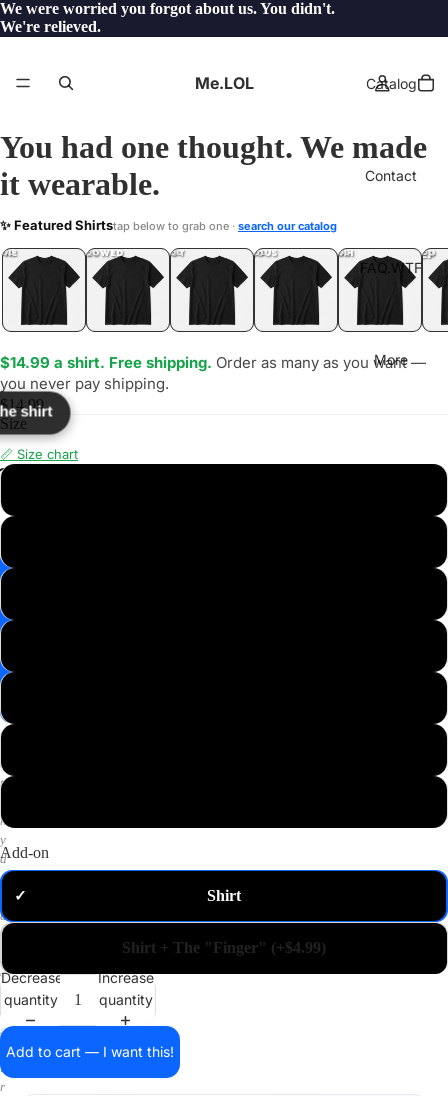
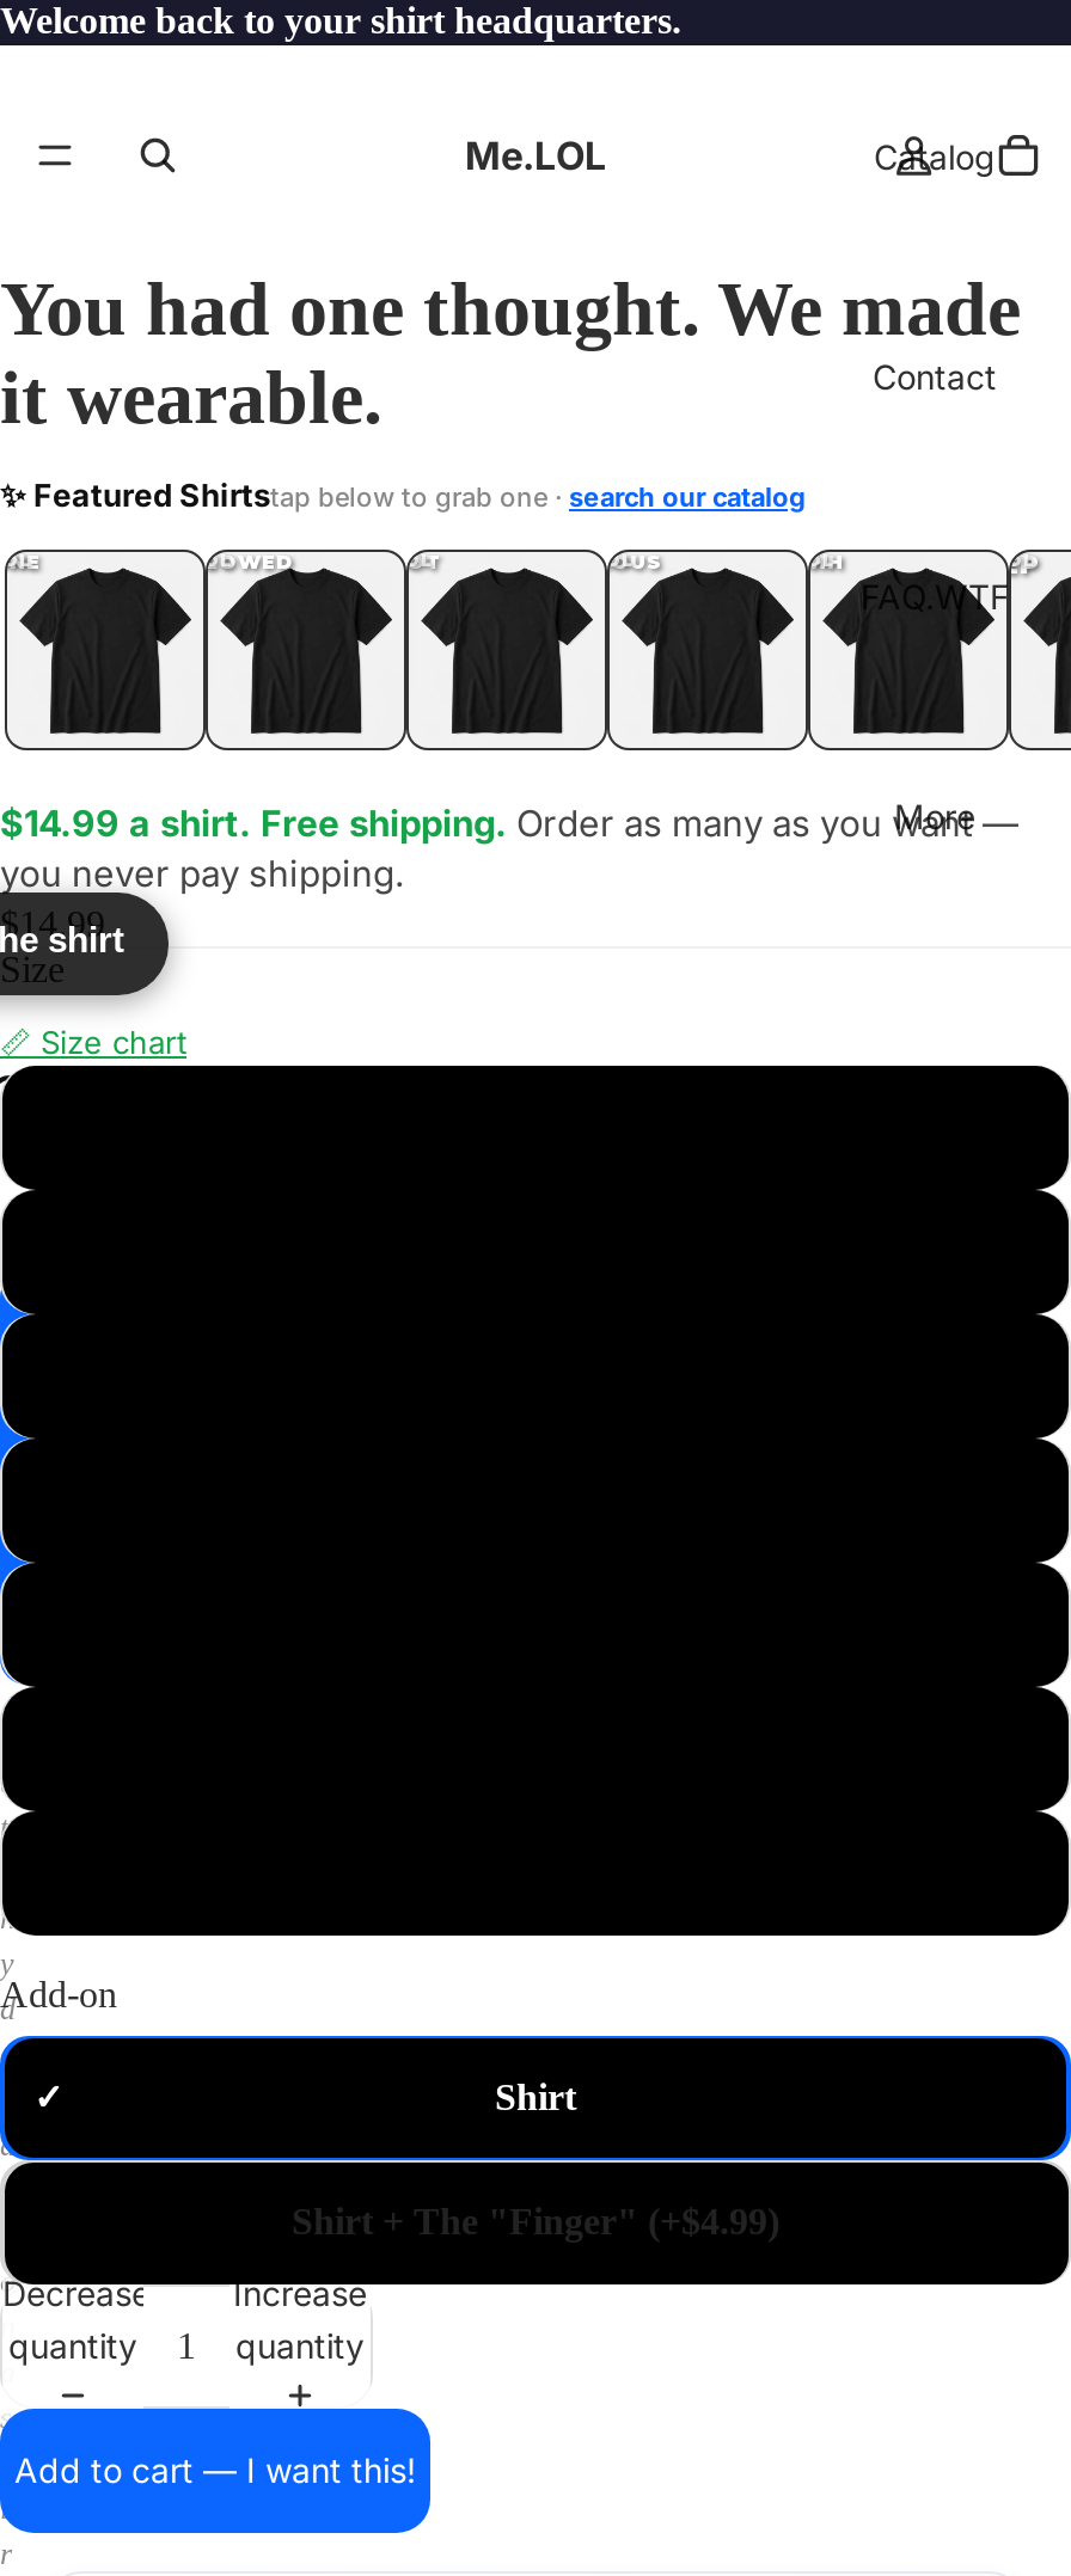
[0,0,335,35] We were worried you forgot about us. You didn't. | We're relieved. -> [0,0,681,41] Welcome back to your shirt headquarters.

